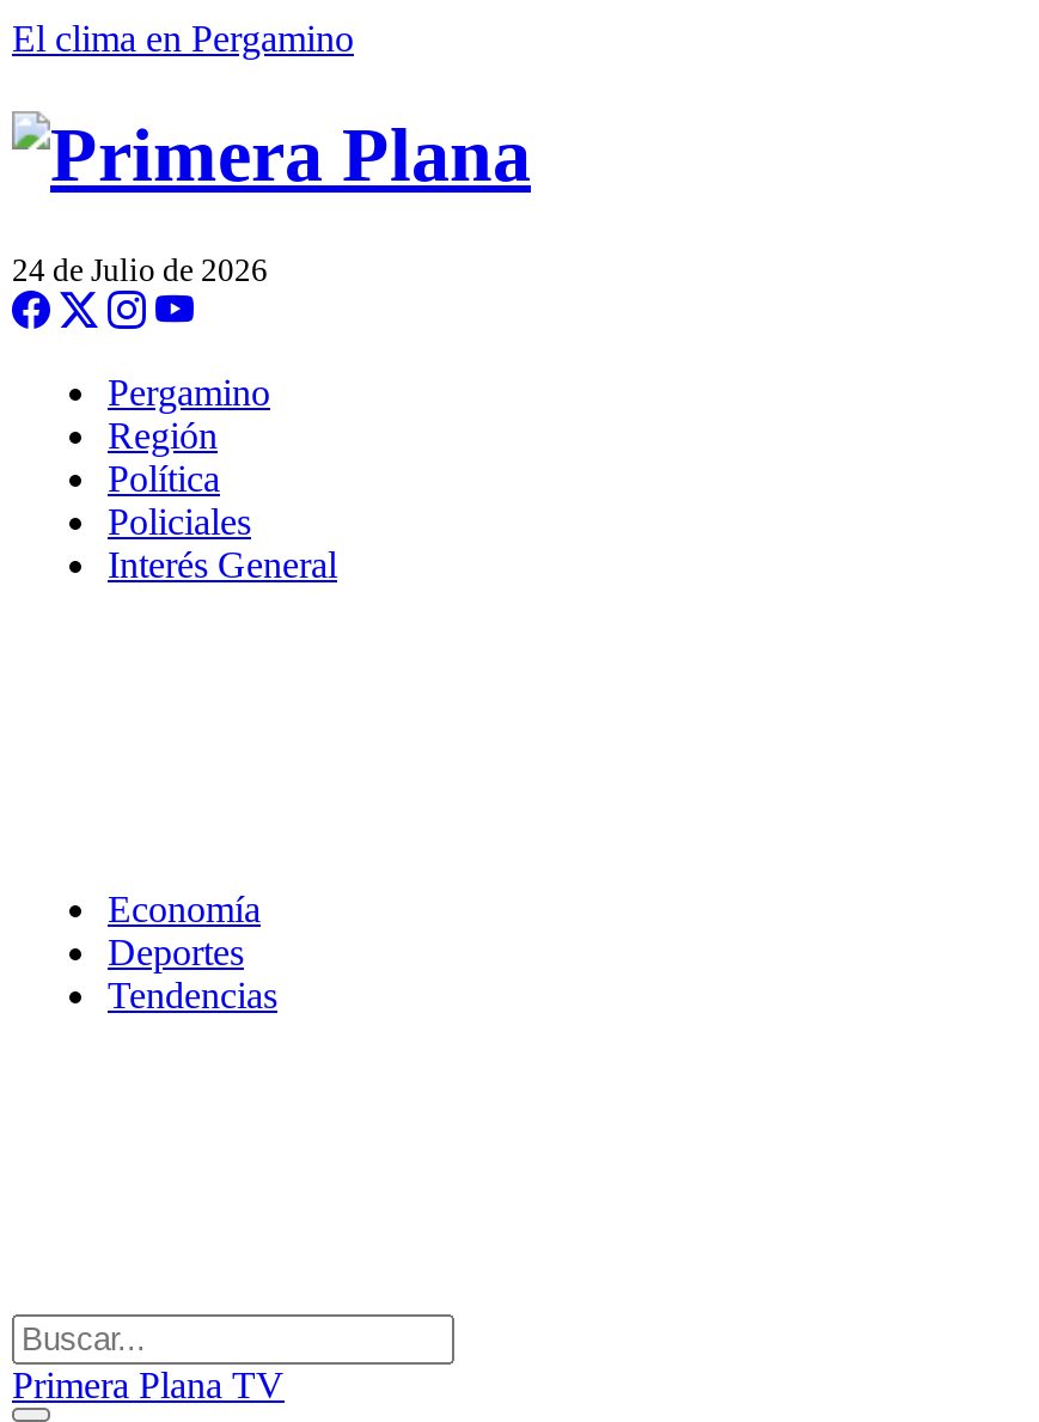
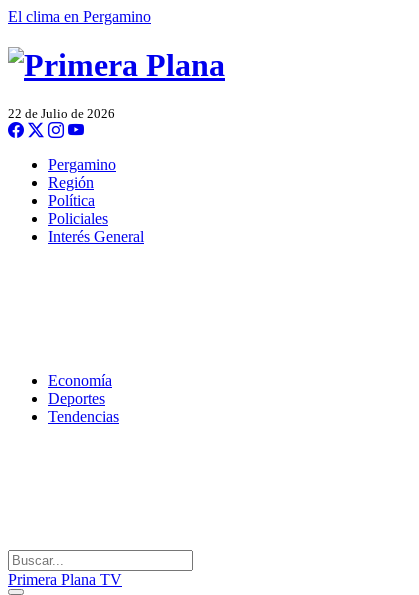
[12,252,268,288] 24 de Julio de 2026 -> [8,106,115,121] 22 de Julio de 2026

